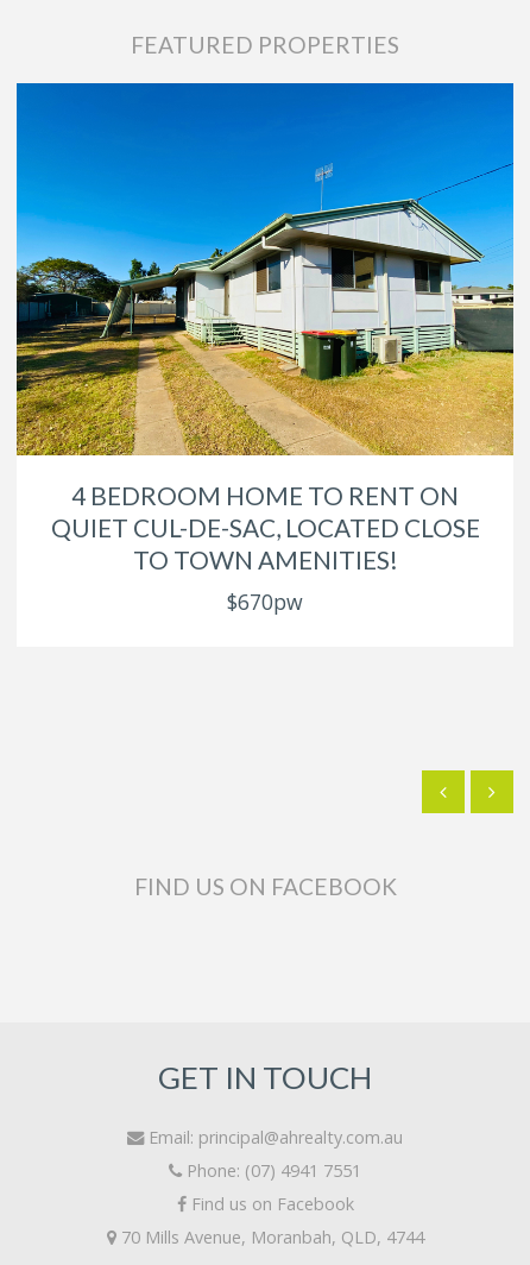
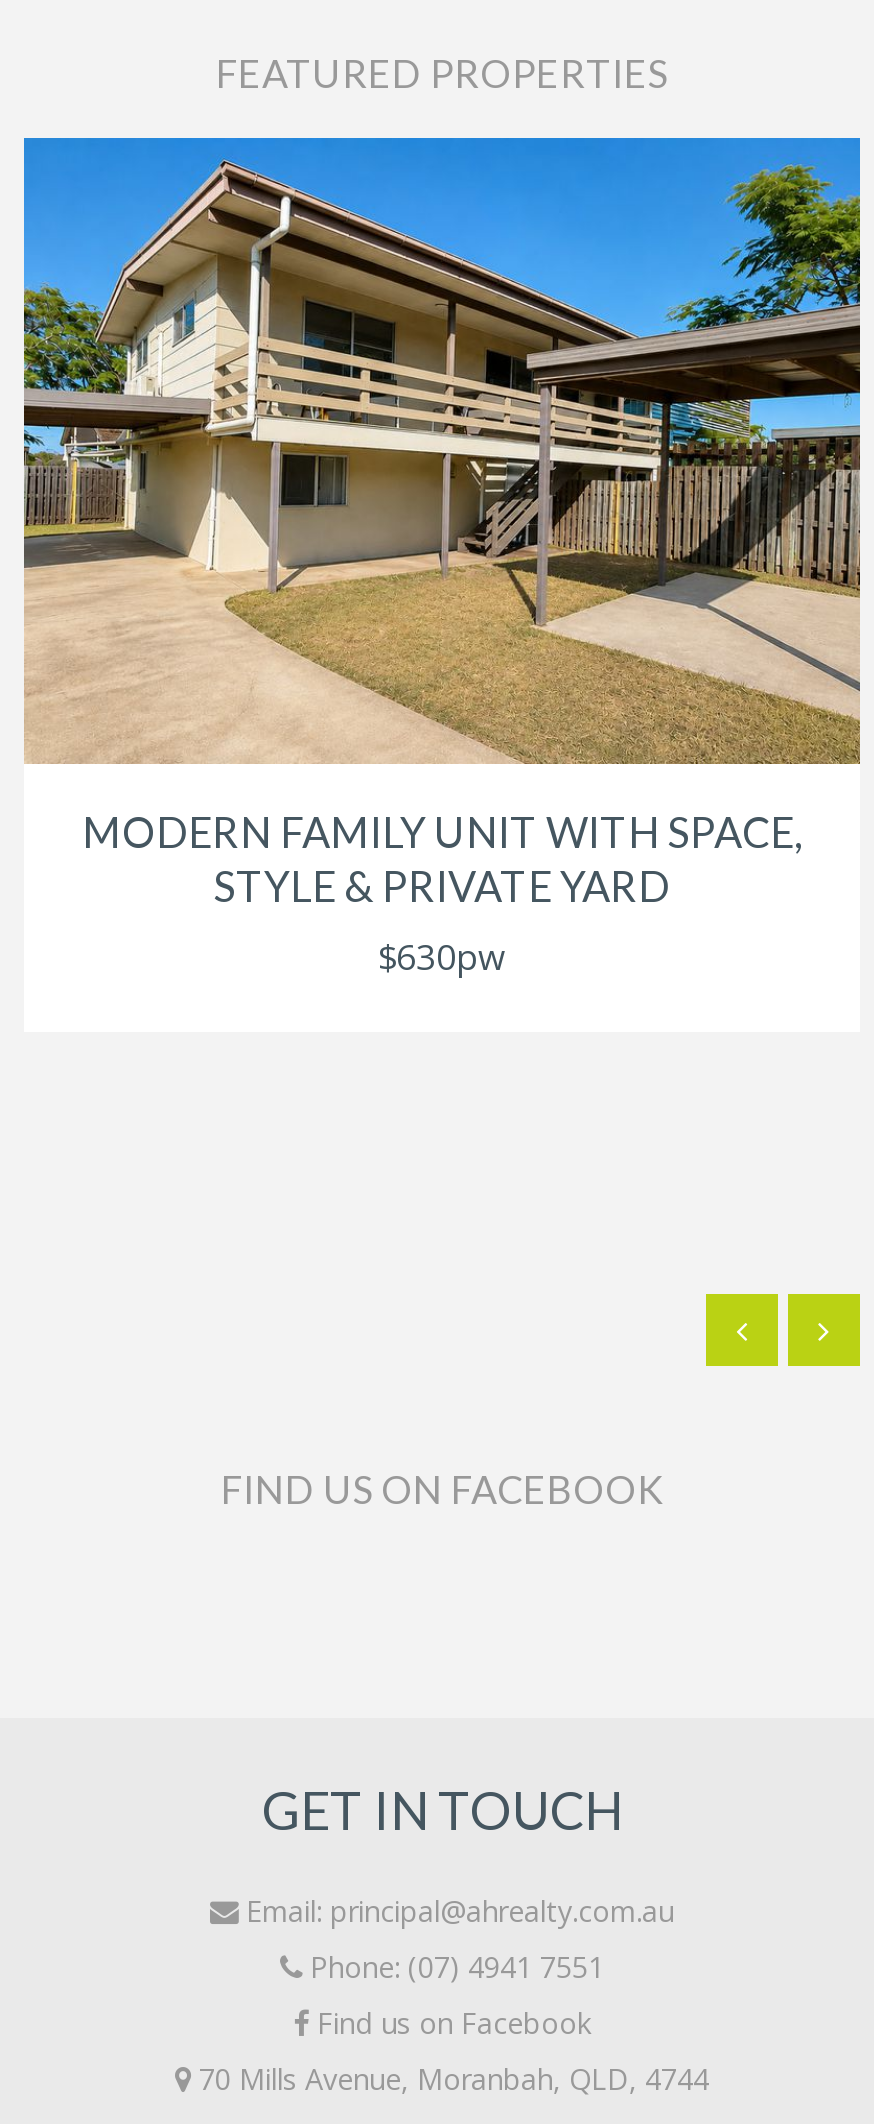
[15,84,515,616] [image] | 4 BEDROOM HOME TO RENT ON | QUIET CUL-DE-SAC, LOCATED CLOSE | TO TOWN AMENITIES! | $670pw -> [22,138,862,981] [image] | MODERN FAMILY UNIT WITH SPACE, | STYLE & PRIVATE YARD | $630pw

